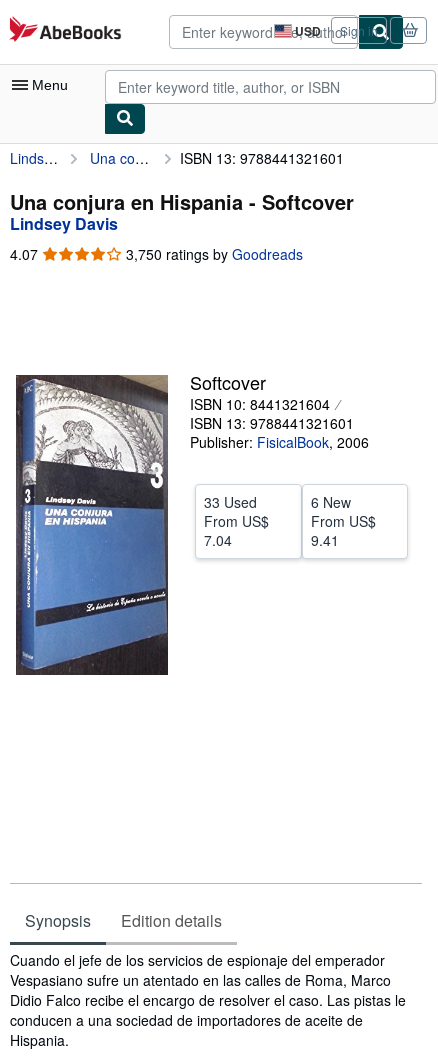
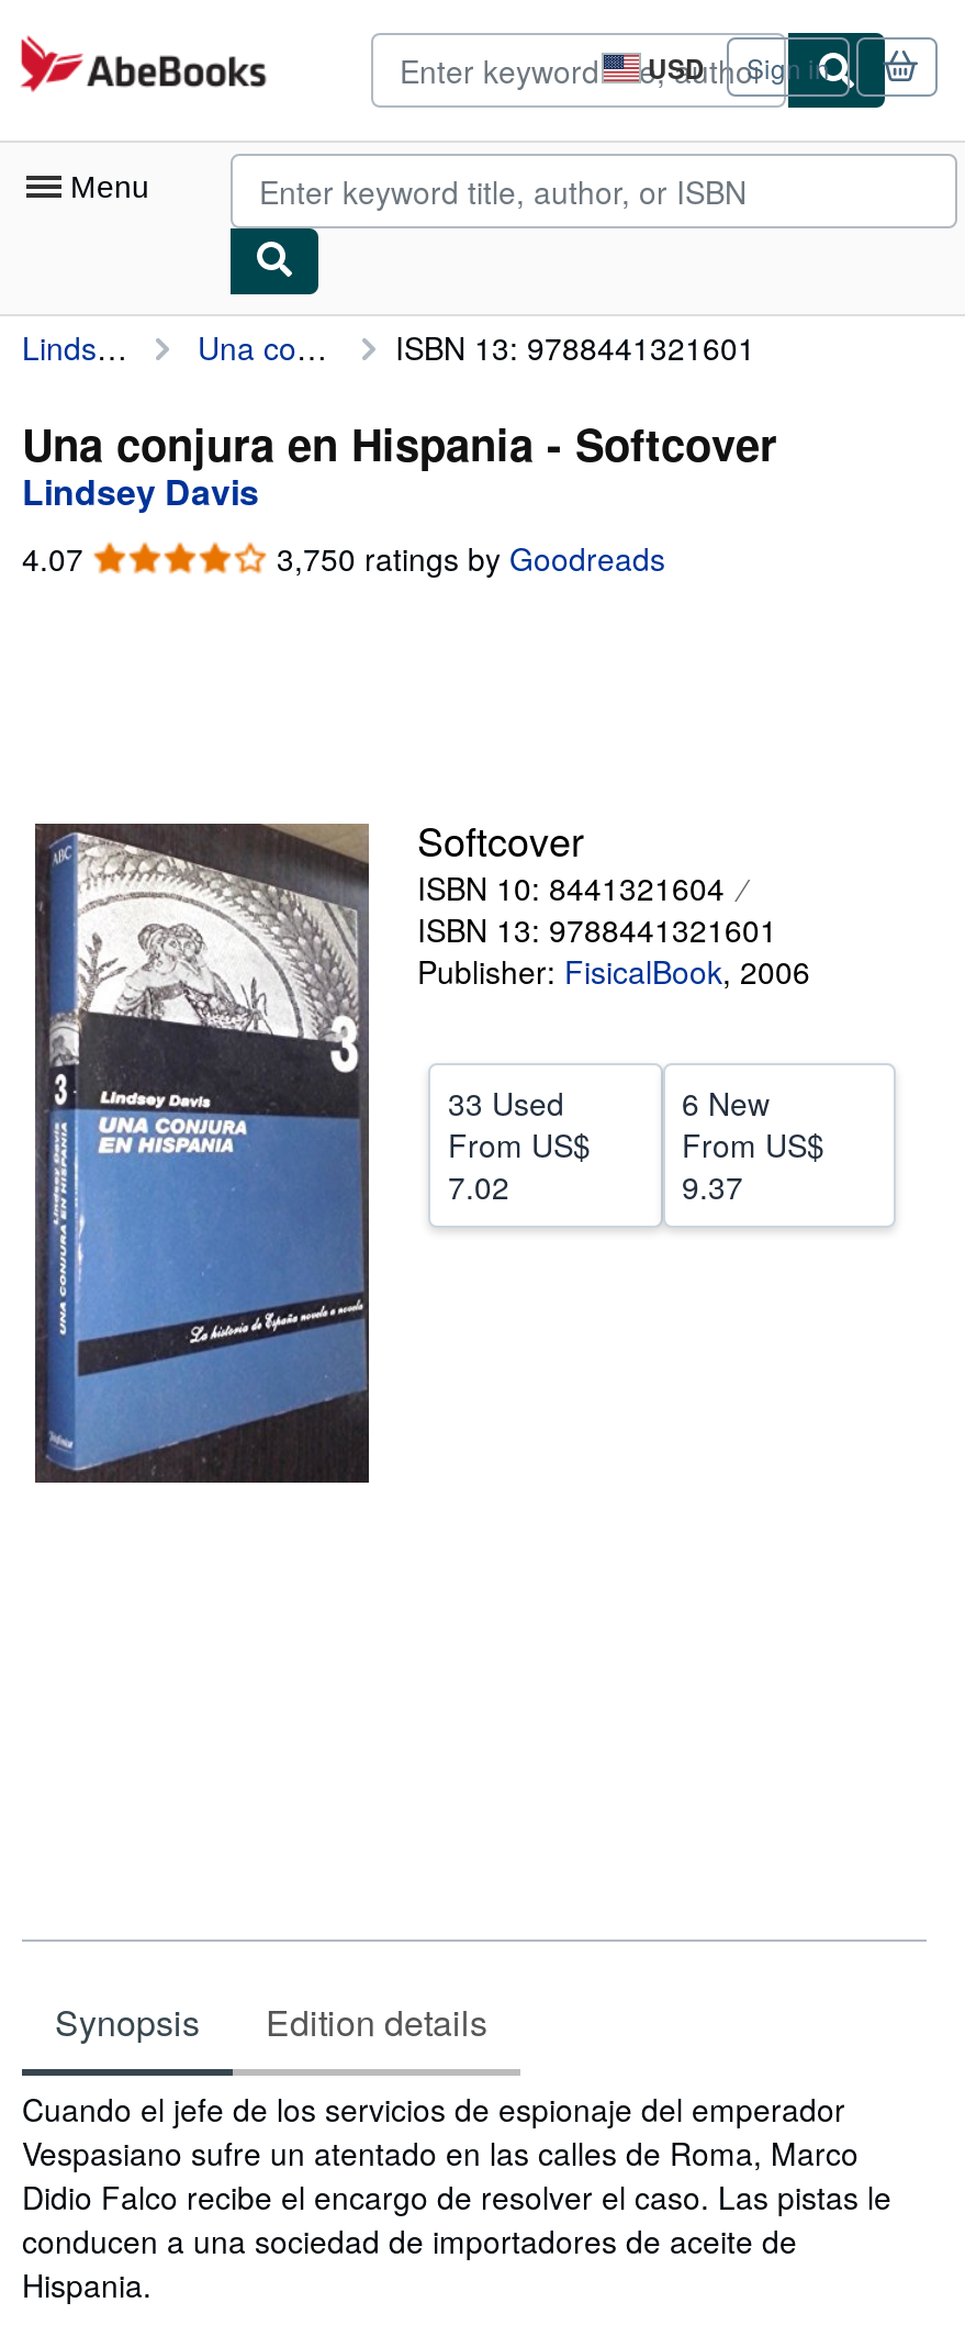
[204,530,232,550] 7.04 -> [448,1164,509,1208] 7.02
[310,530,338,550] 9.41 -> [682,1164,743,1208] 9.37

